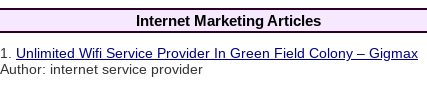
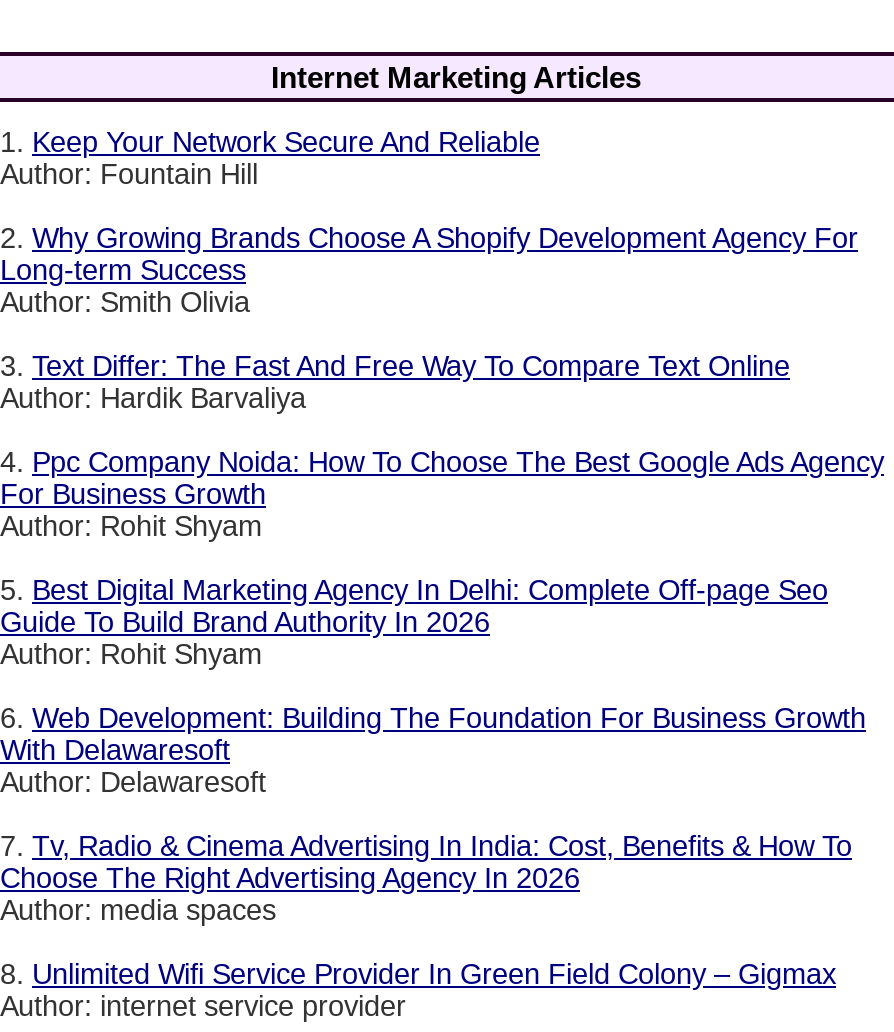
[0,45,418,61] 1. Unlimited Wifi Service Provider In Green Field Colony – Gigmax -> [0,127,884,991] 1. Keep Your Network Secure And Reliable | Author: Fountain Hill | 2. Why Growing Brands Choose A Shopify Development Agency For | Long-term Success | Author: Smith Olivia | 3. Text Differ: The Fast And Free Way To Compare Text Online | Author: Hardik Barvaliya | 4. Ppc Company Noida: How To Choose The Best Google Ads Agency | For Business Growth | Author: Rohit Shyam | 5. Best Digital Marketing Agency In Delhi: Complete Off-page Seo | Guide To Build Brand Authority In 2026 | Author: Rohit Shyam | 6. Web Development: Building The Foundation For Business Growth | With Delawaresoft | Author: Delawaresoft | 7. Tv, Radio & Cinema Advertising In India: Cost, Benefits & How To | Choose The Right Advertising Agency In 2026 | Author: media spaces | 8. Unlimited Wifi Service Provider In Green Field Colony – Gigmax

